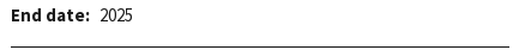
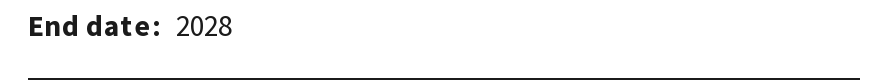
[11,4,133,26] End date 2025 -> [28,6,232,44] End date 2028

